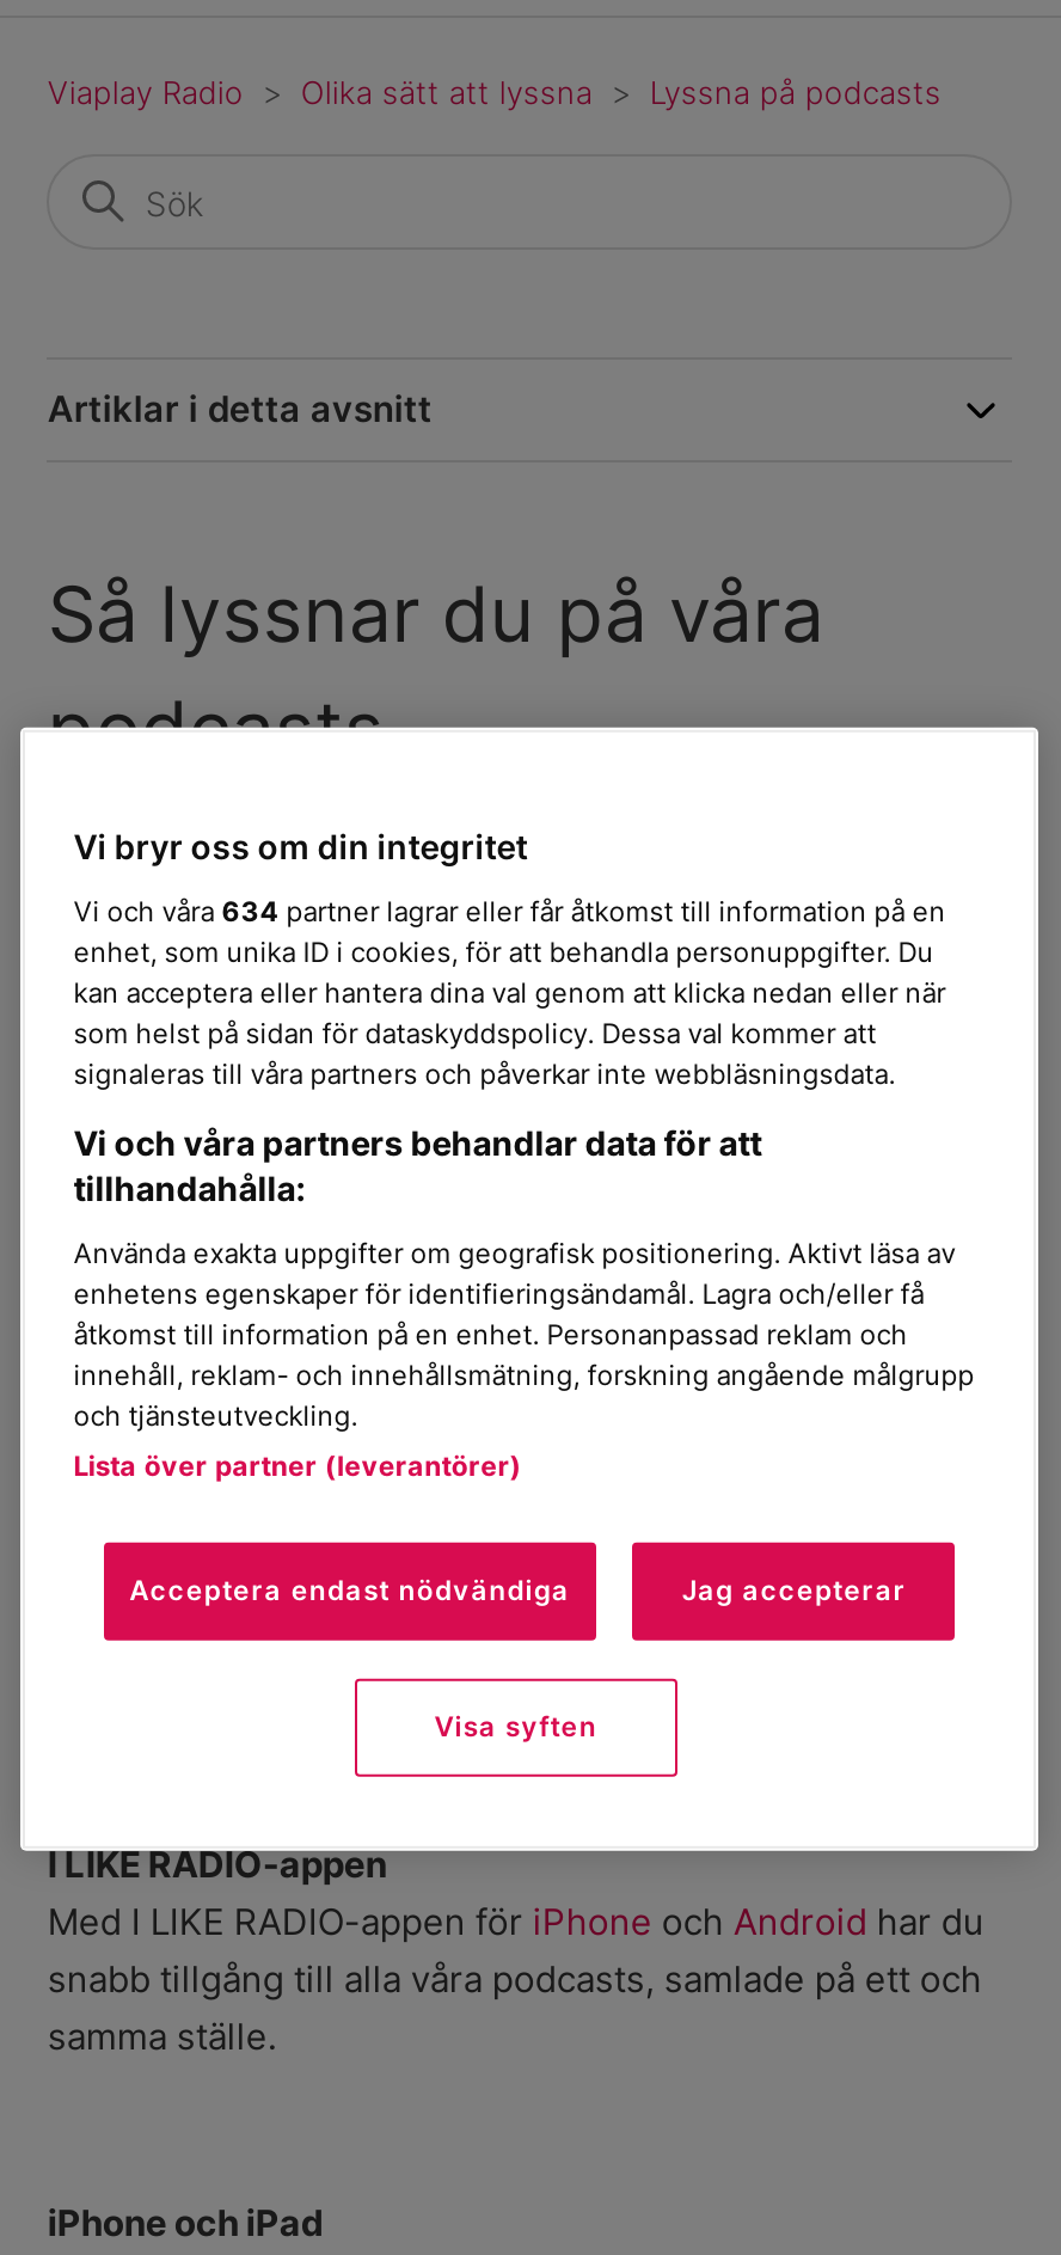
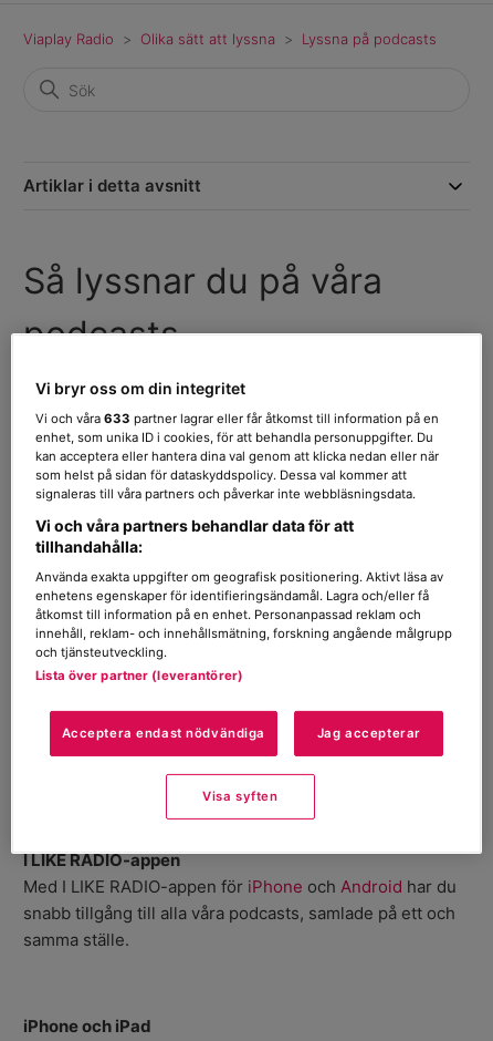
[73,894,946,927] Vi och våra 634 partner lagrar eller får åtkomst till information på en -> [36,410,439,426] Vi och våra 633 partner lagrar eller får åtkomst till information på en

